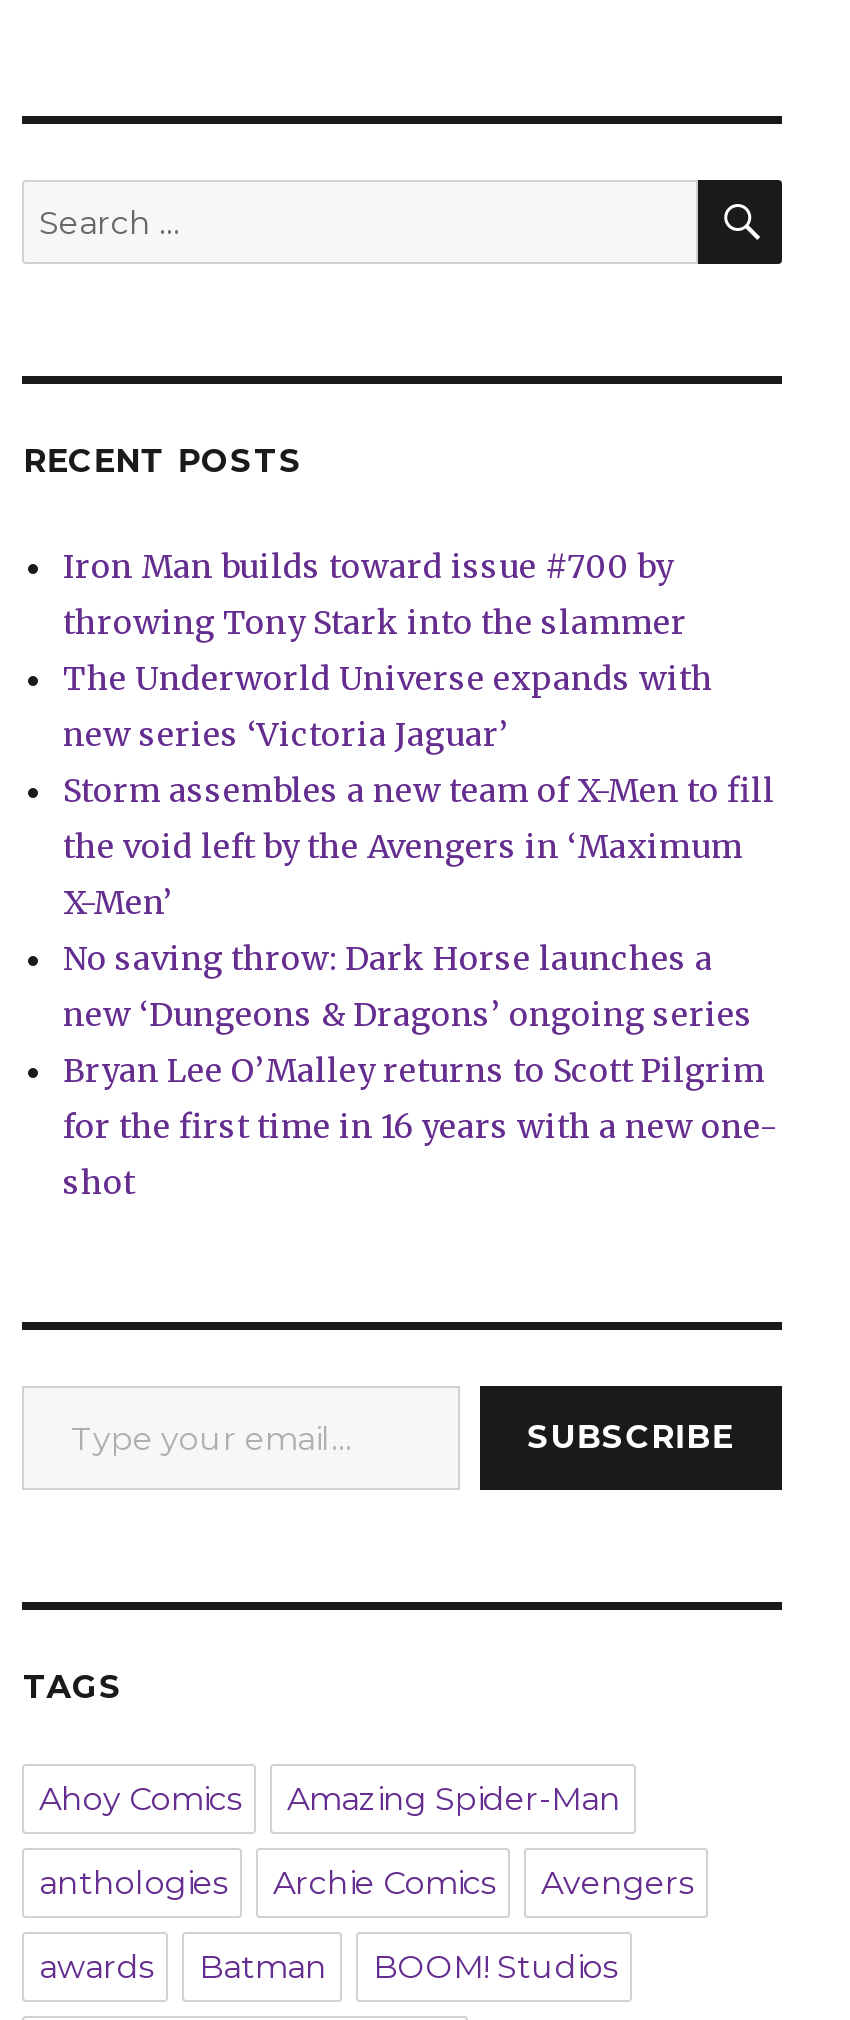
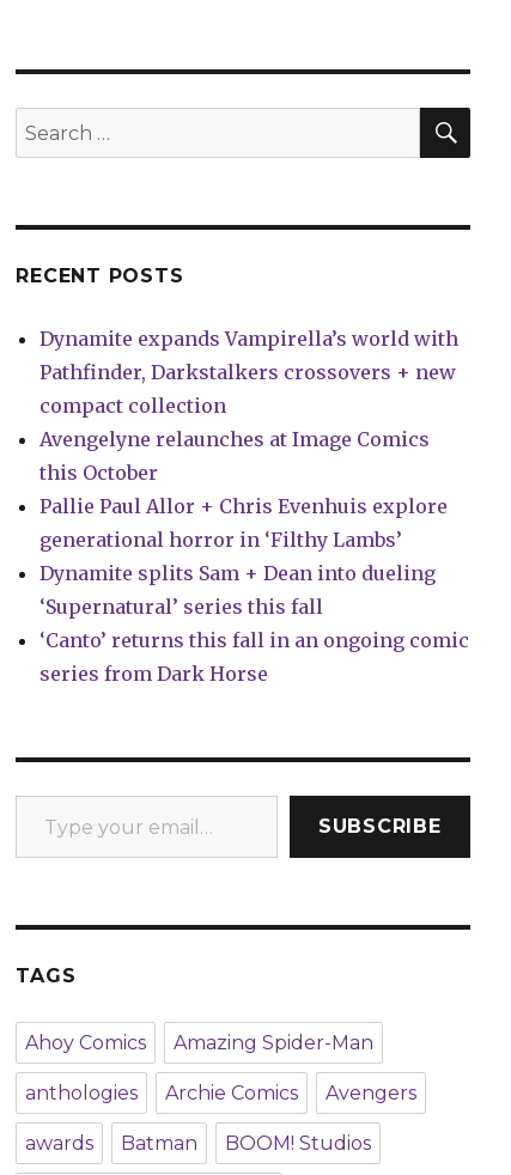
[63,545,775,1201] Iron Man builds toward issue #700 by | throwing Tony Stark into the slammer | The Underworld Universe expands with | new series ‘Victoria Jaguar’ | Storm assembles a new team of X-Men to fill | the void left by the Avengers in ‘Maximum | X-Men’ | No saving throw: Dark Horse launches a | new ‘Dungeons & Dragons’ ongoing series | Bryan Lee O’Malley returns to Scott Pilgrim | for the first time in 16 years with a new one- | shot -> [40,326,470,685] Dynamite expands Vampirella’s world with | Pathfinder, Darkstalkers crossovers + new | compact collection | Avengelyne relaunches at Image Comics | this October | Pallie Paul Allor + Chris Evenhuis explore | generational horror in ‘Filthy Lambs’ | Dynamite splits Sam + Dean into dueling | ‘Supernatural’ series this fall | ‘Canto’ returns this fall in an ongoing comic | series from Dark Horse

